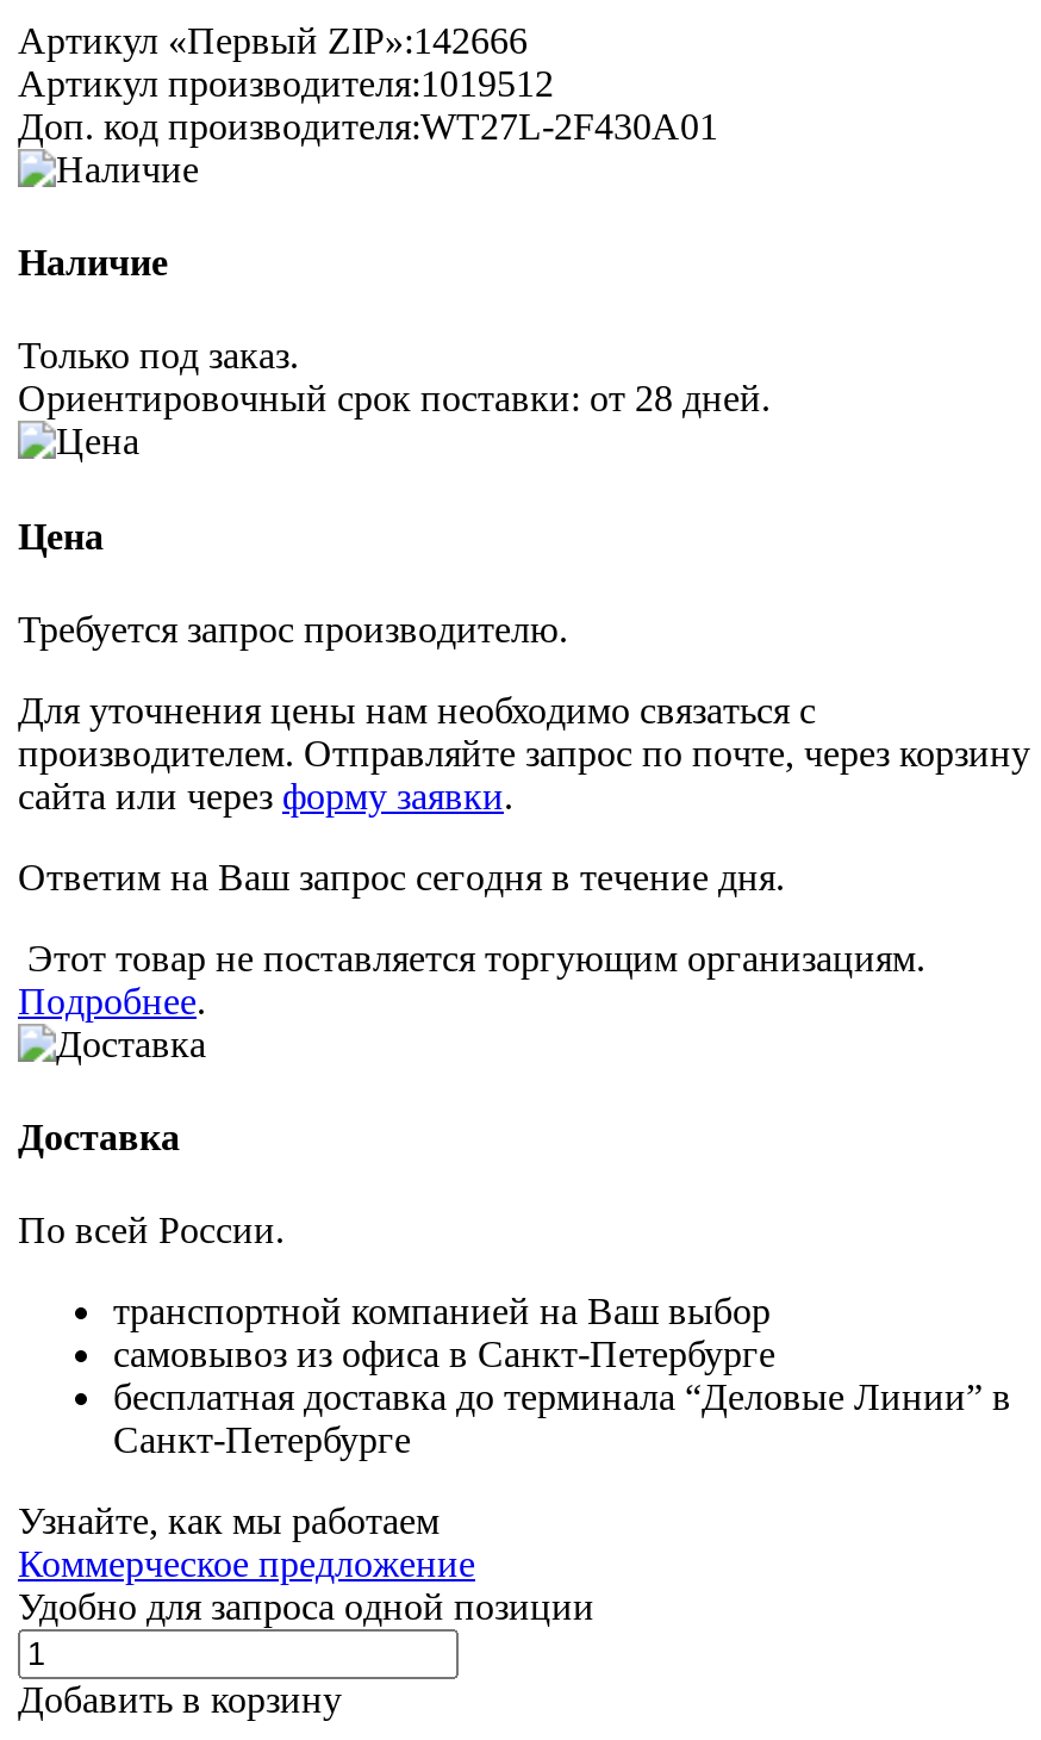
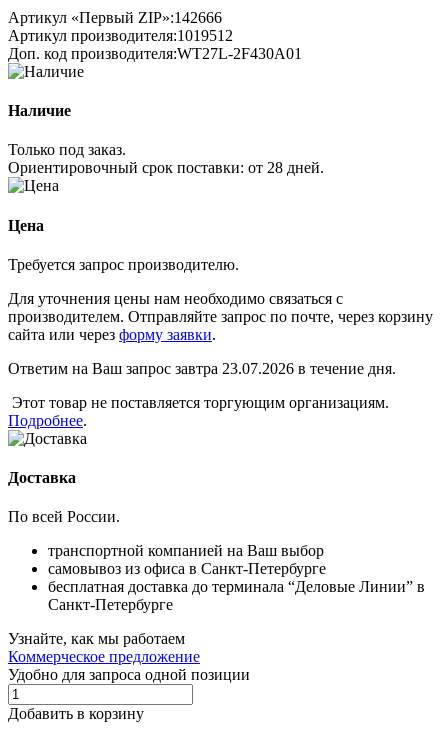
[18,857,785,897] Ответим на Ваш запрос сегодня в течение дня. -> [8,360,396,377] Ответим на Ваш запрос завтра 23.07.2026 в течение дня.

